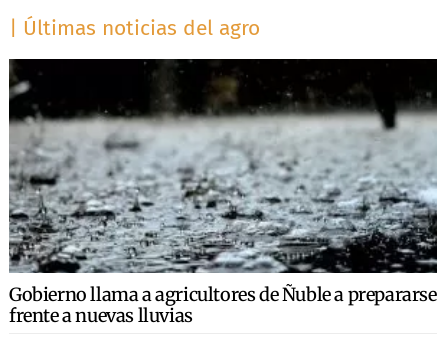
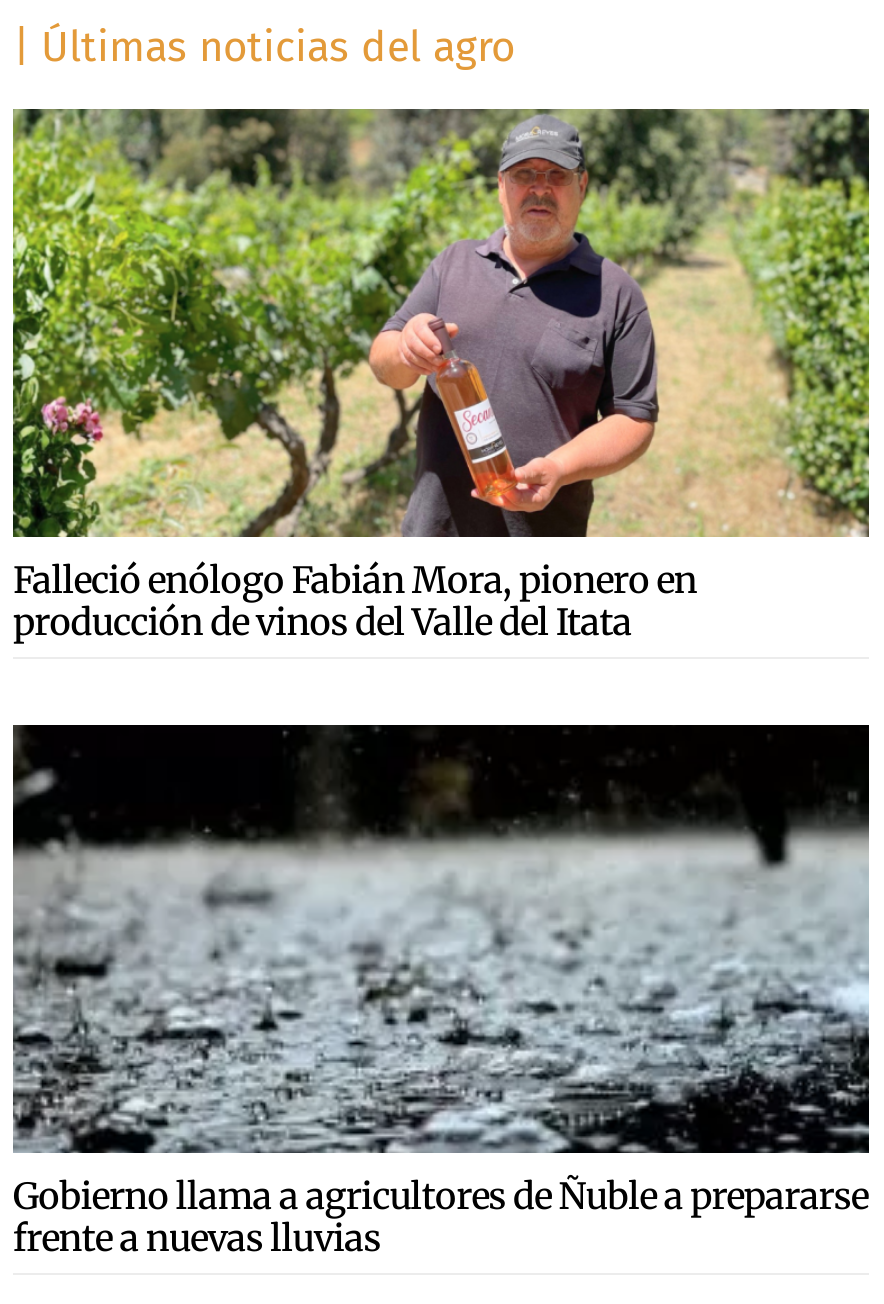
none -> [11,107,871,644] [image] | Falleció enólogo Fabián Mora, pionero en | producción de vinos del Valle del Itata

